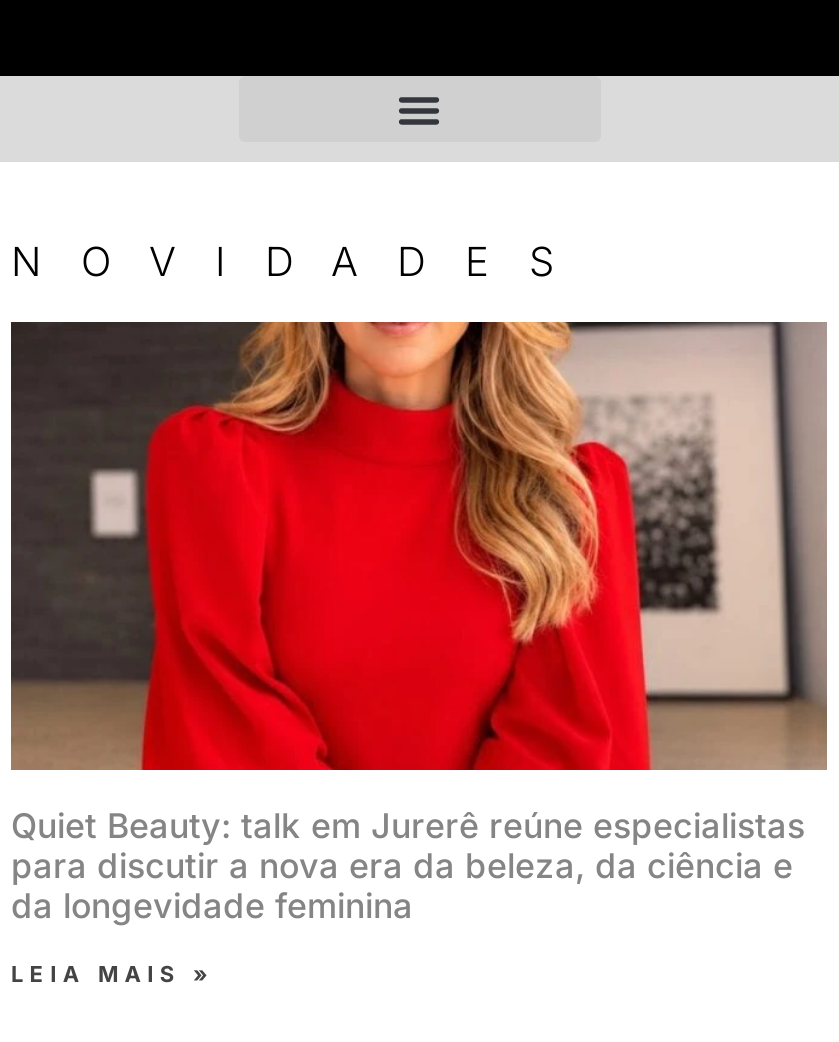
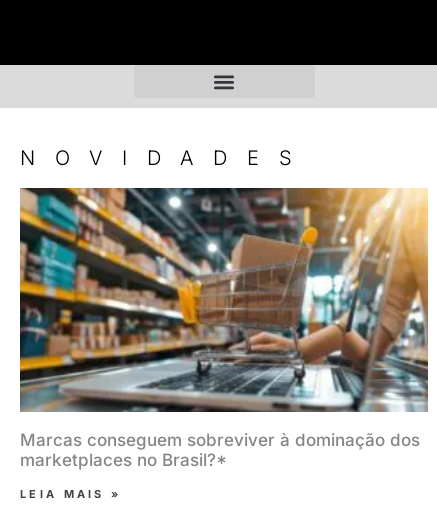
[9,320,827,927] [image] | Quiet Beauty: talk em Jurerê reúne especialistas | para discutir a nova era da beleza, da ciência e | da longevidade feminina -> [19,187,428,470] [image] | Marcas conseguem sobreviver à dominação dos | marketplaces no Brasil?*

